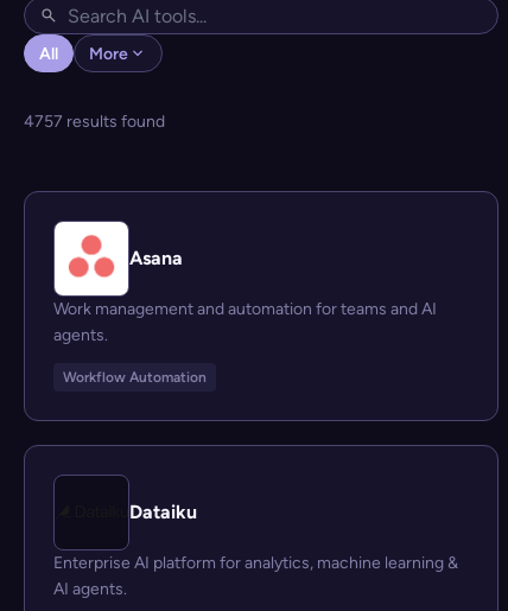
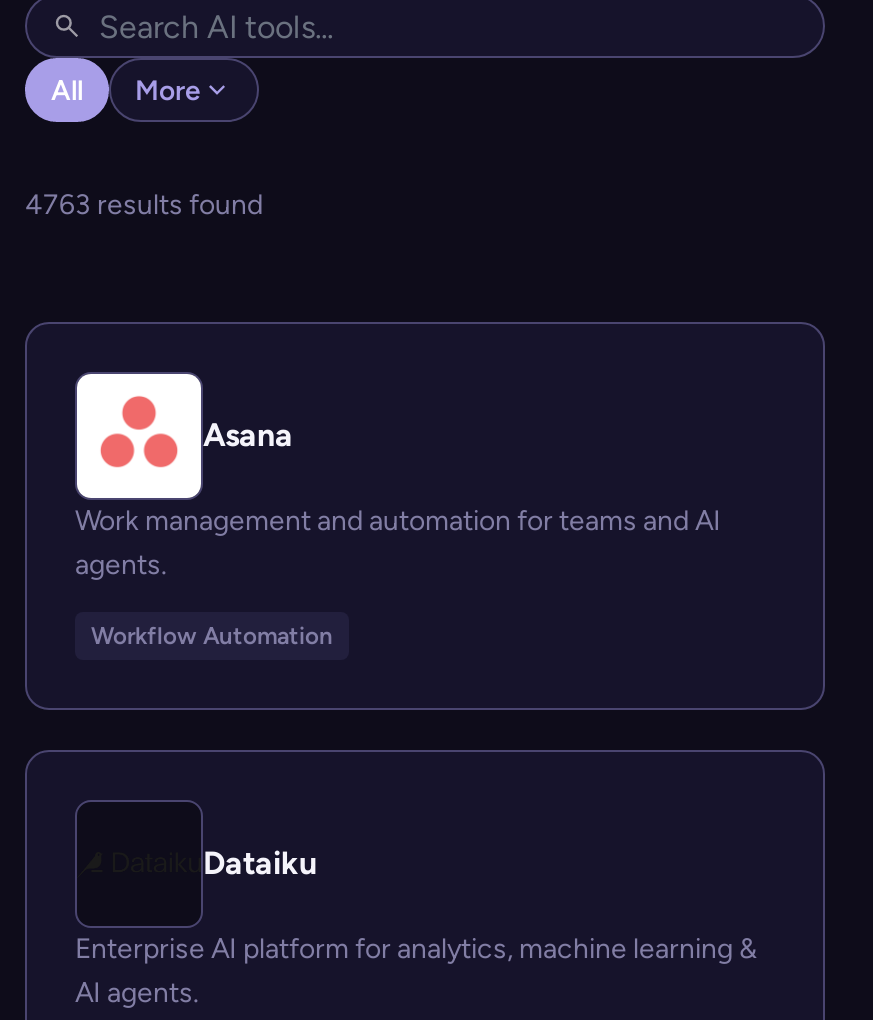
[24,112,165,132] 4757 results found -> [25,188,263,222] 4763 results found

